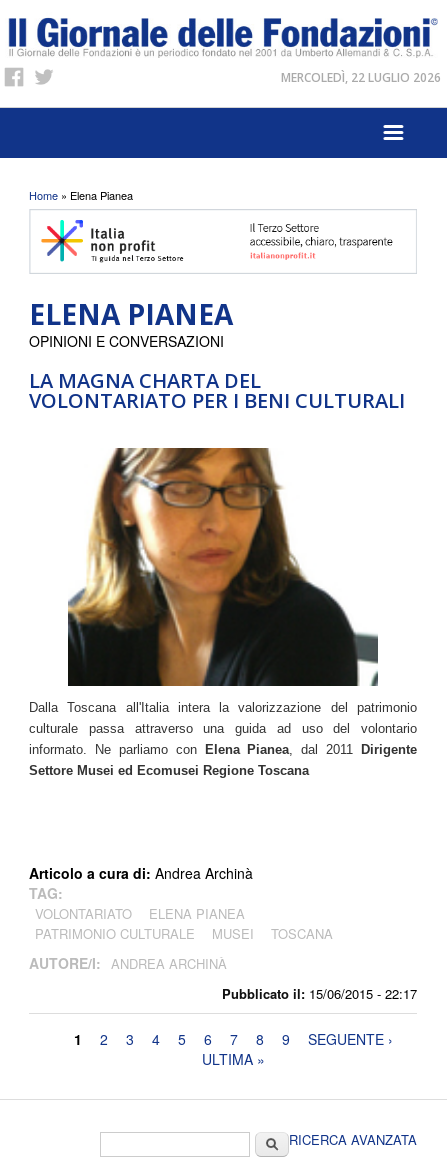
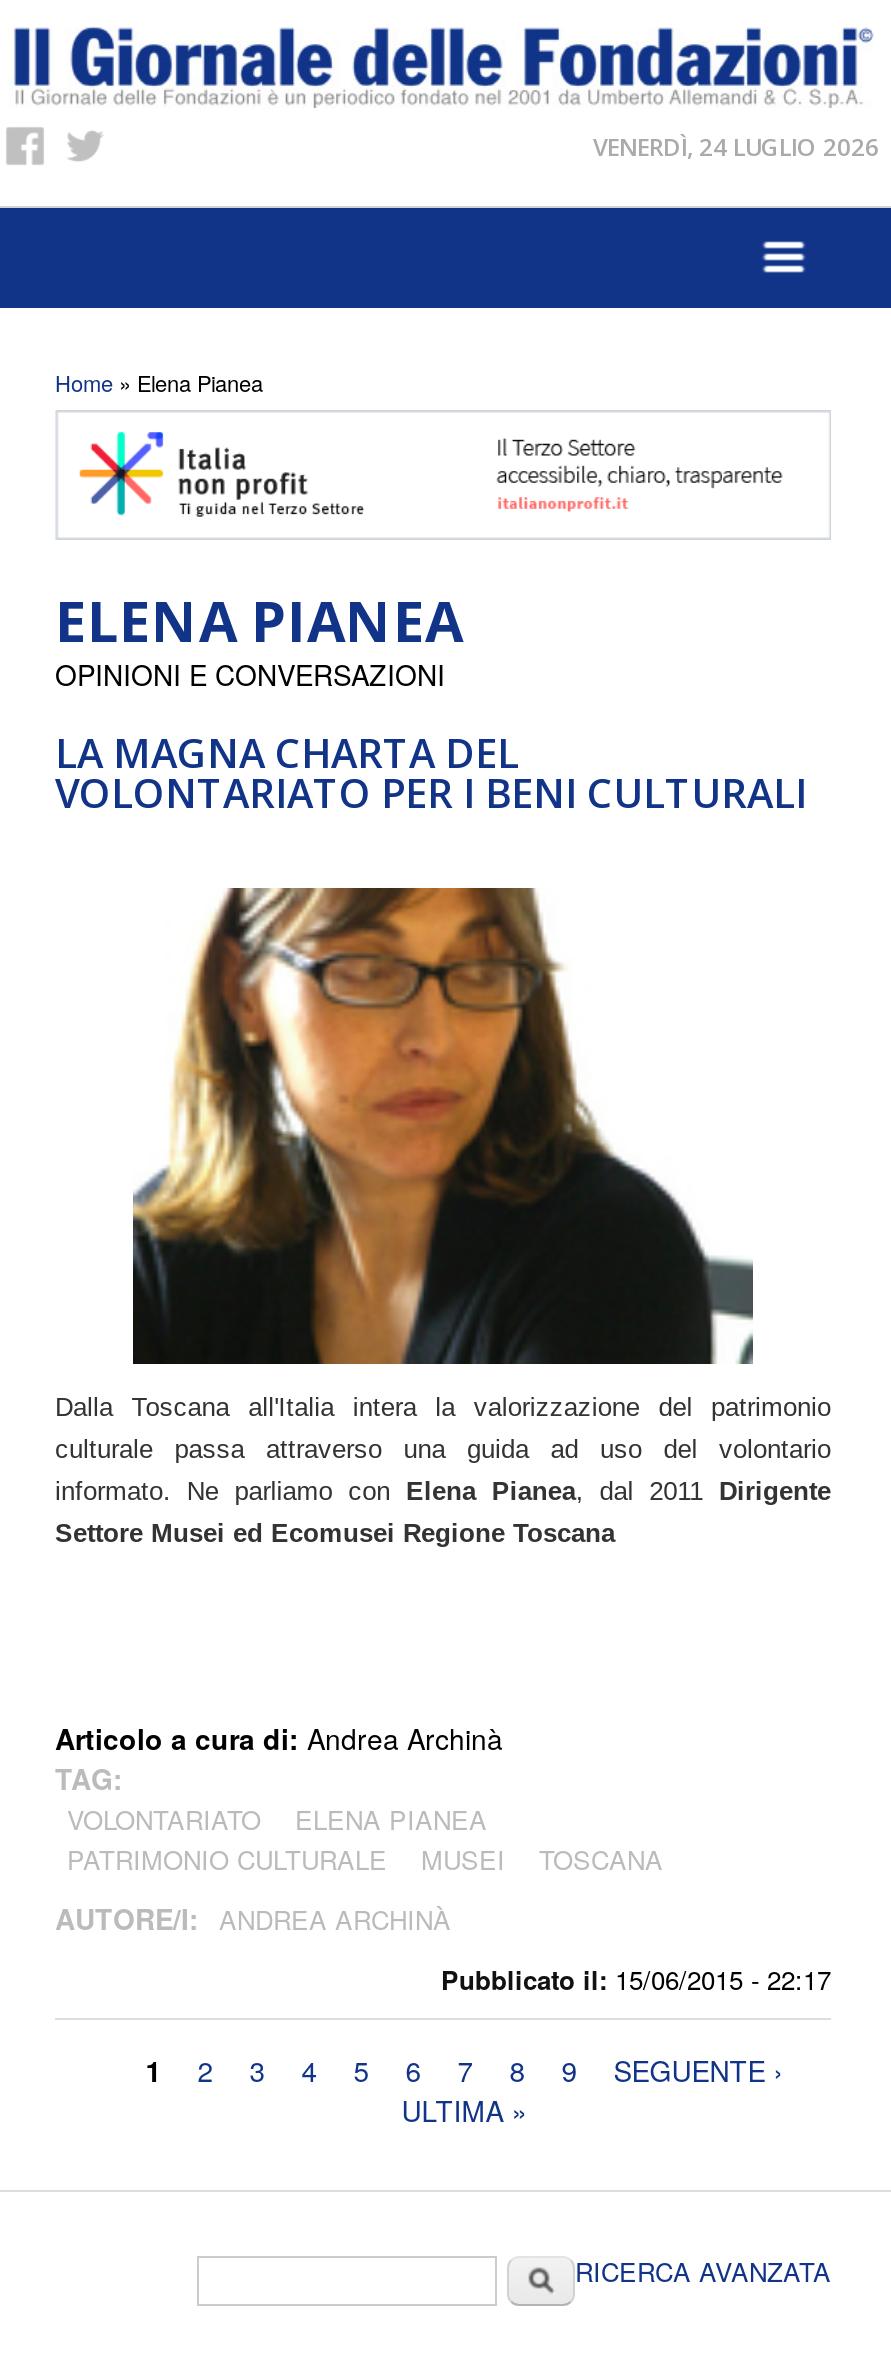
[281,69,441,86] MERCOLEDÌ, 22 LUGLIO 2026 -> [593,130,879,164] VENERDÌ, 24 LUGLIO 2026

